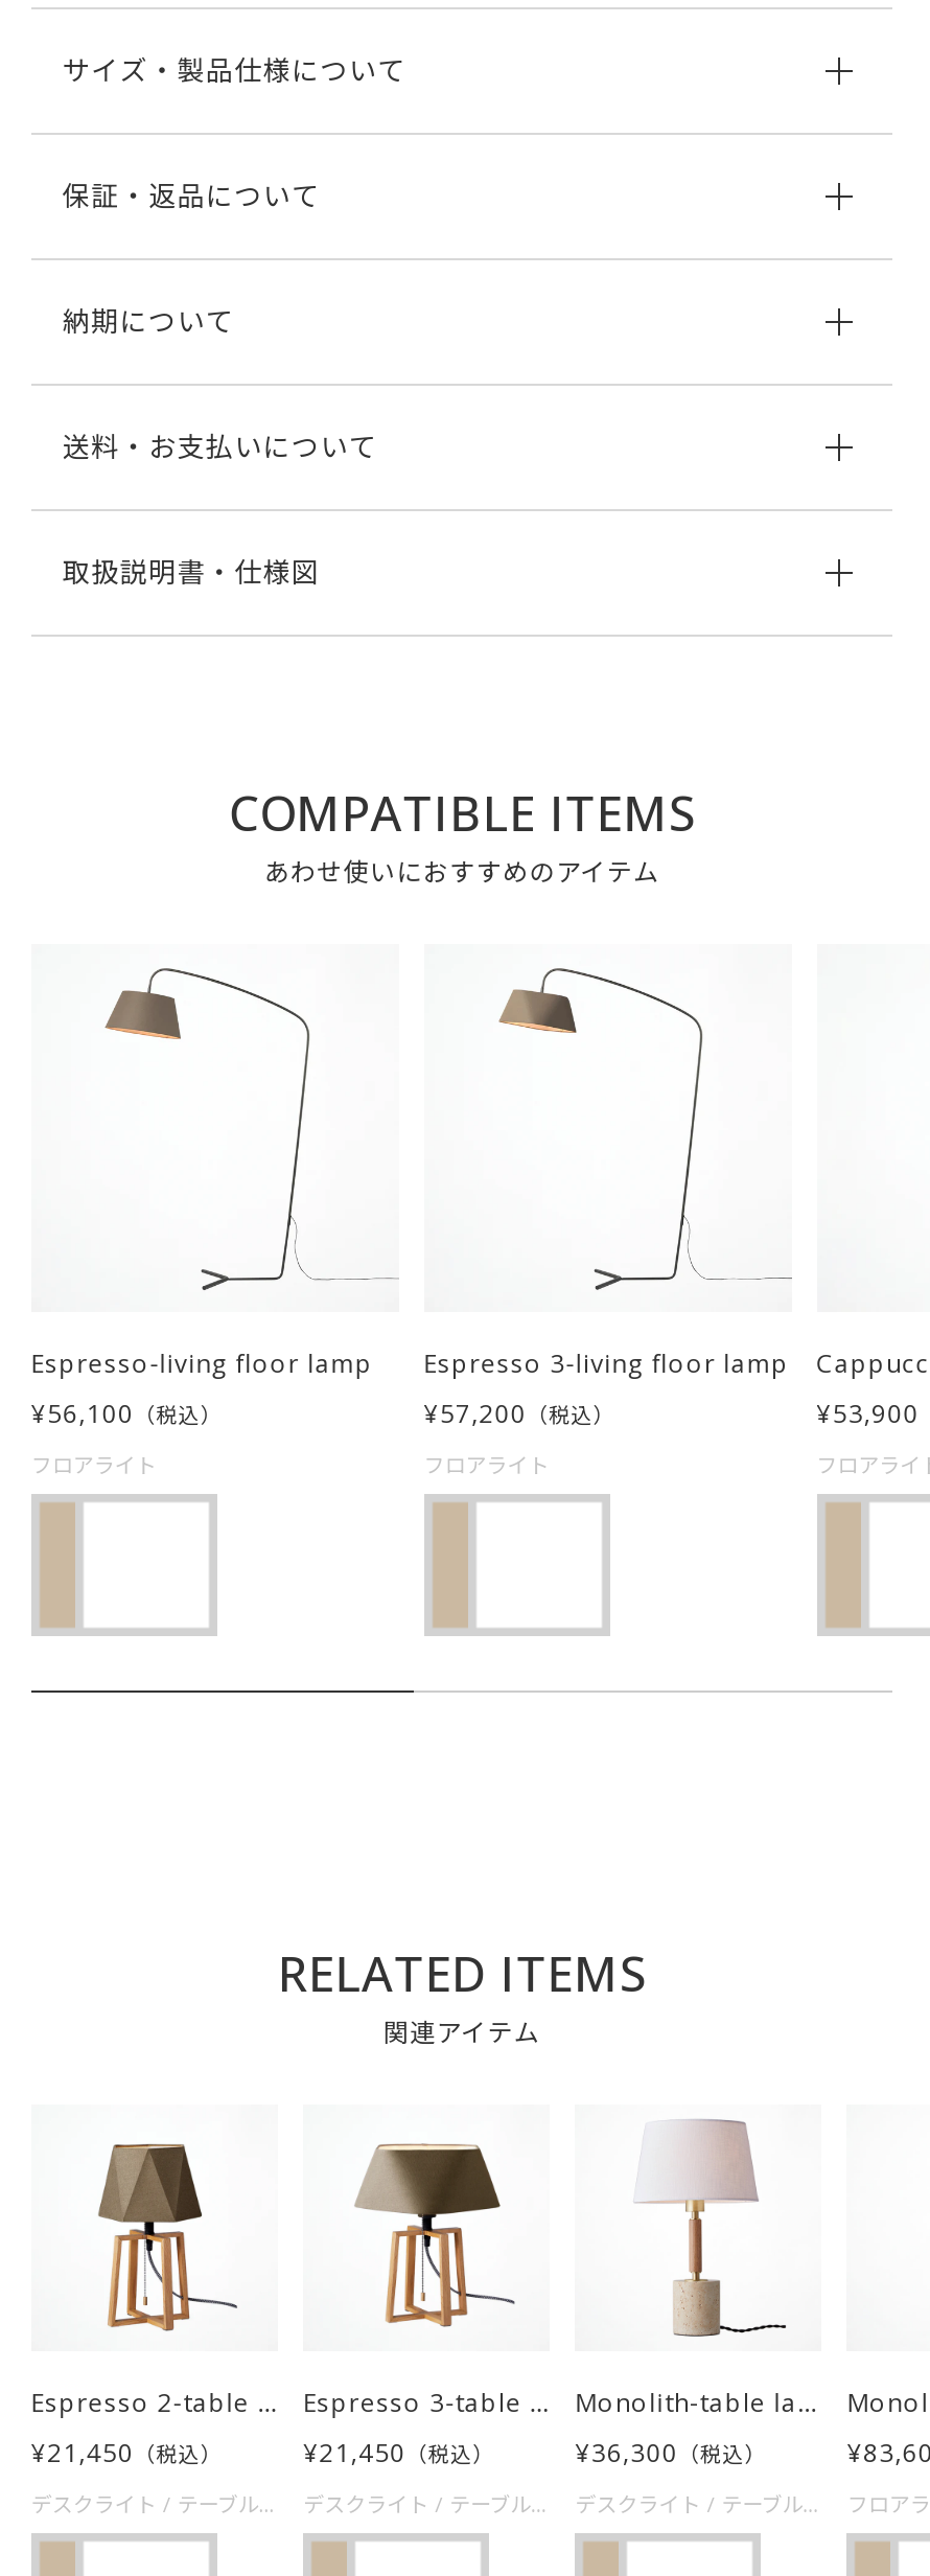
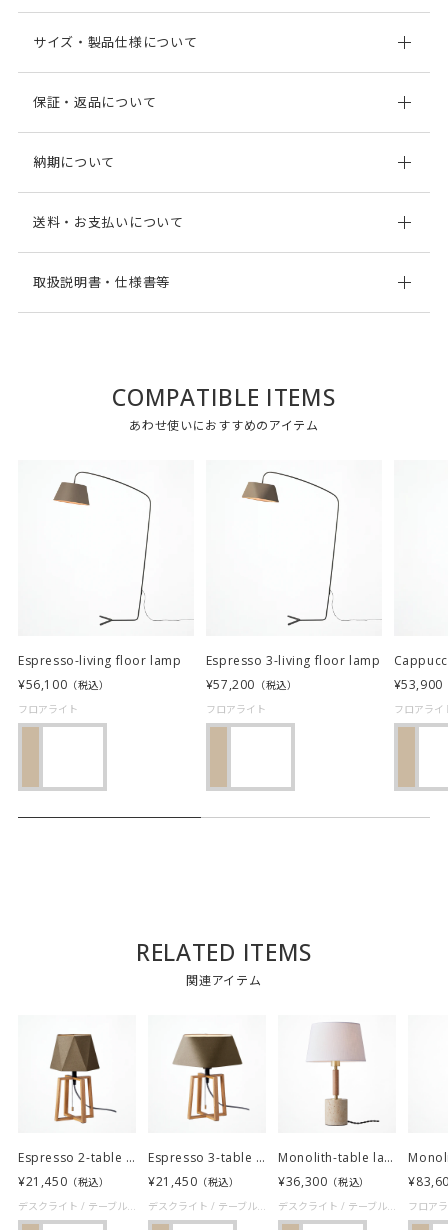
[62,553,320,590] 取扱説明書・仕様図 -> [33,273,170,291] 取扱説明書・仕様書等

